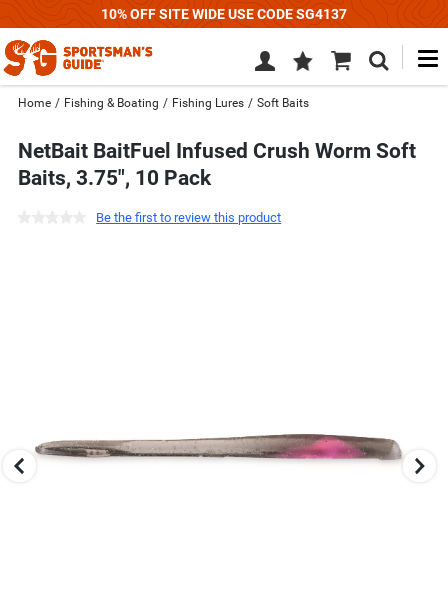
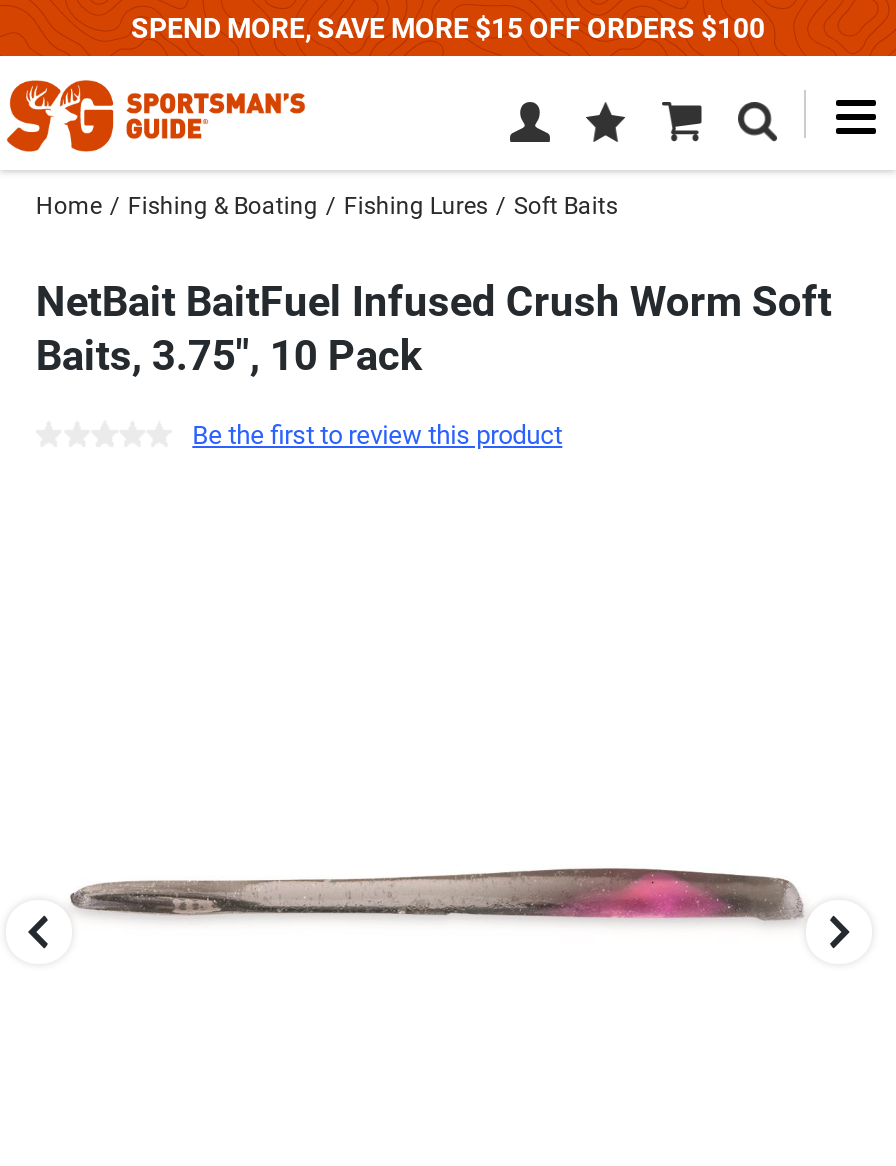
[101,6,347,22] 10% OFF SITE WIDE USE CODE SG4137 -> [131,12,765,44] SPEND MORE, SAVE MORE $15 OFF ORDERS $100

